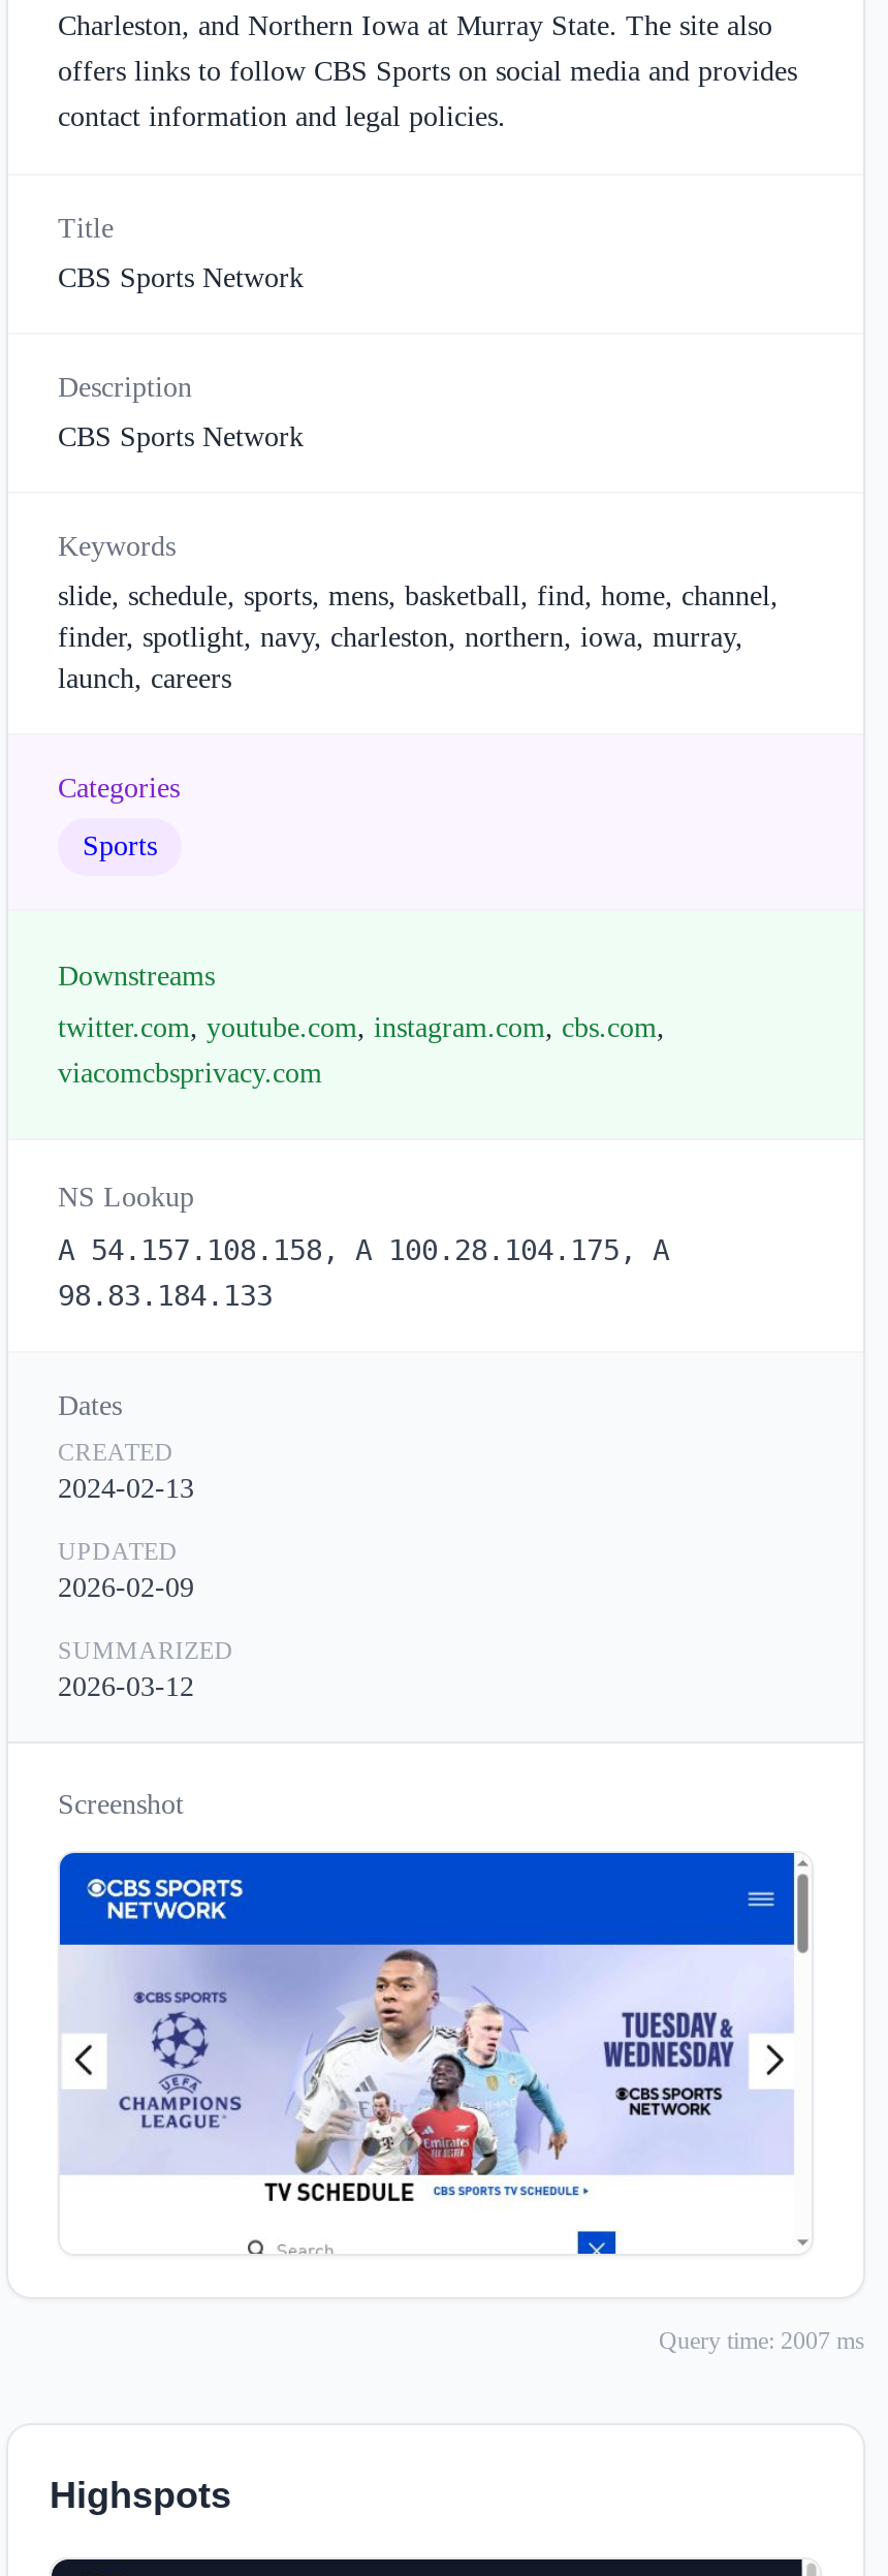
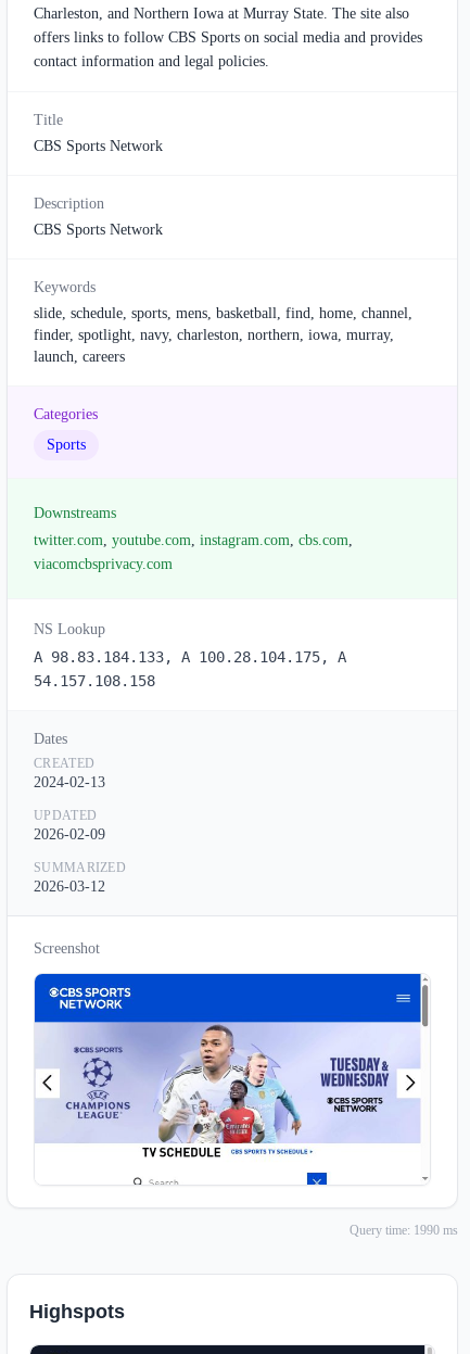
[58,1233,669,1266] A 54.157.108.158, A 100.28.104.175, A -> [34,648,346,666] A 98.83.184.133, A 100.28.104.175, A
[58,1279,273,1312] 98.83.184.133 -> [34,672,155,689] 54.157.108.158
[659,2326,865,2355] Query time: 2007 ms -> [350,1223,458,1238] Query time: 1990 ms

